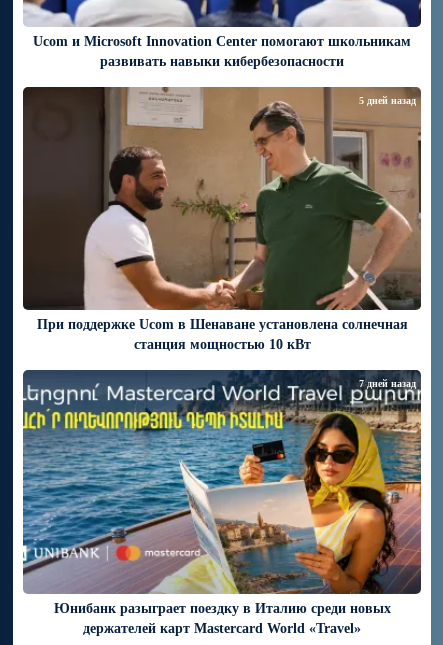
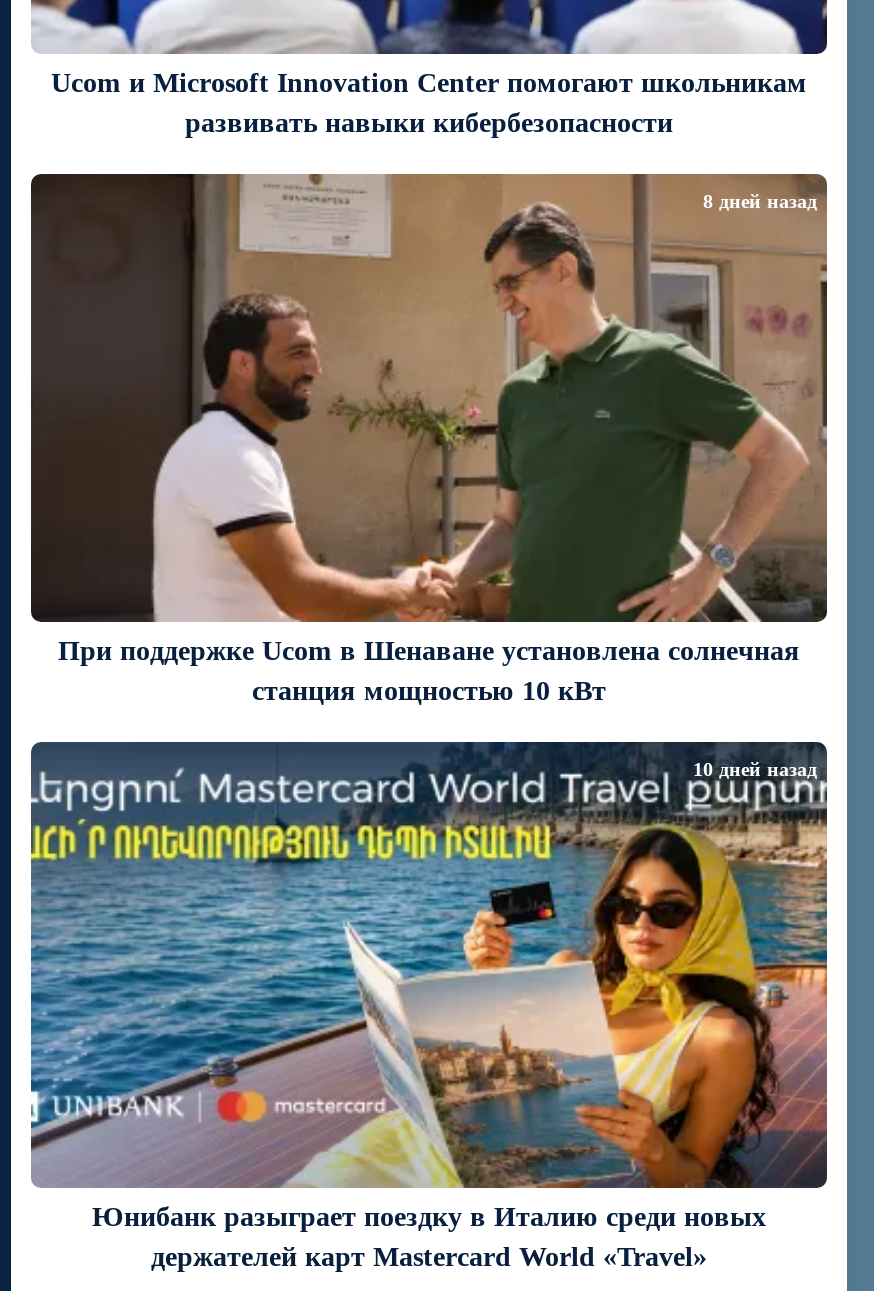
[359,95,416,106] 5 дней назад -> [703,189,817,211] 8 дней назад
[359,378,416,389] 7 дней назад -> [693,757,817,779] 10 дней назад

